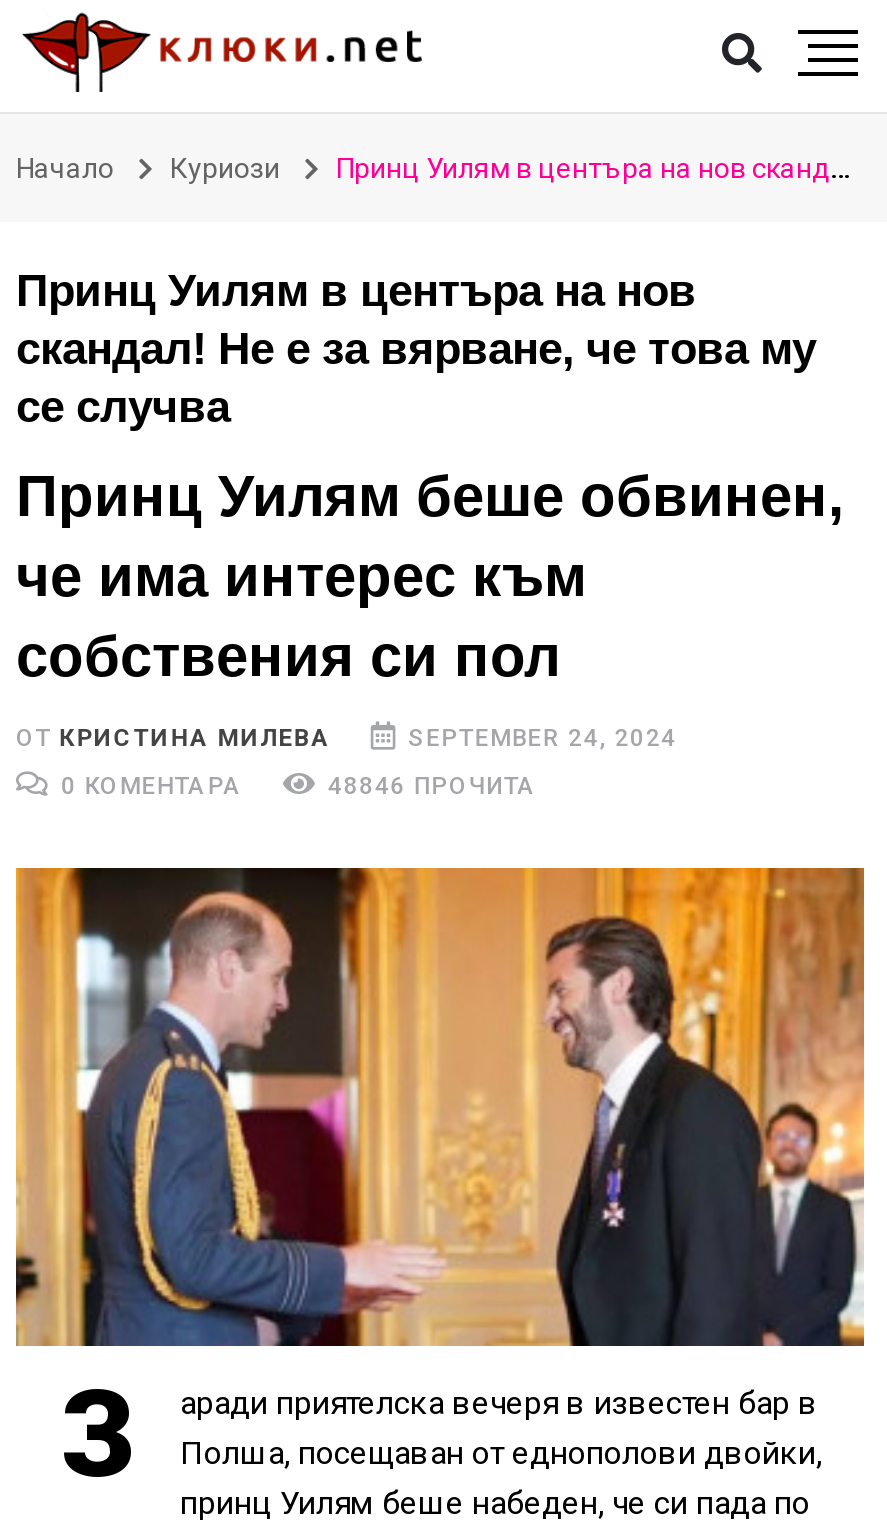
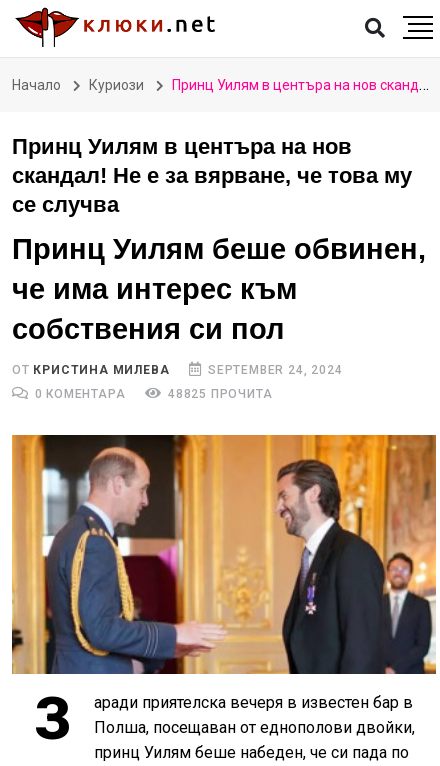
[320,772,537,800] 48846 ПРОЧИТА -> [164,387,272,401] 48825 ПРОЧИТА

